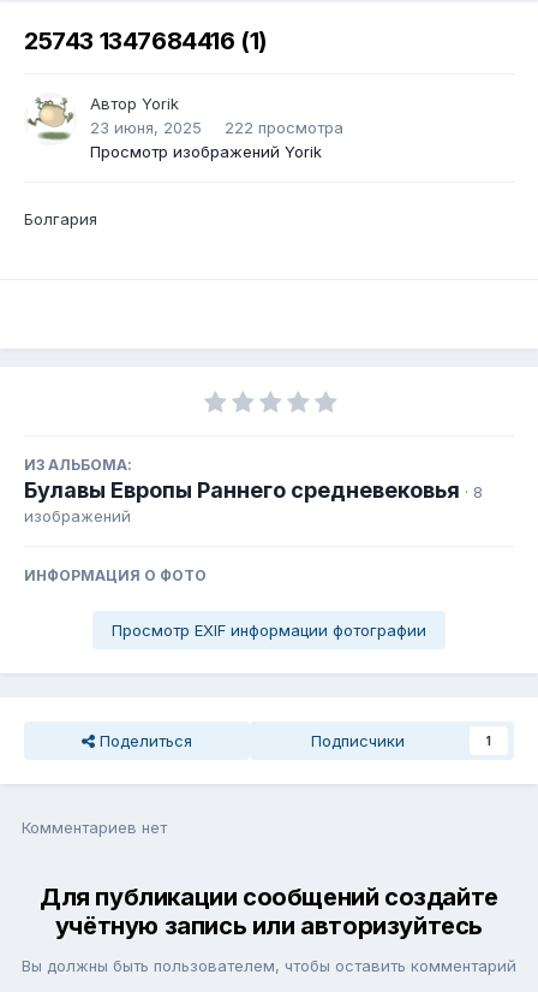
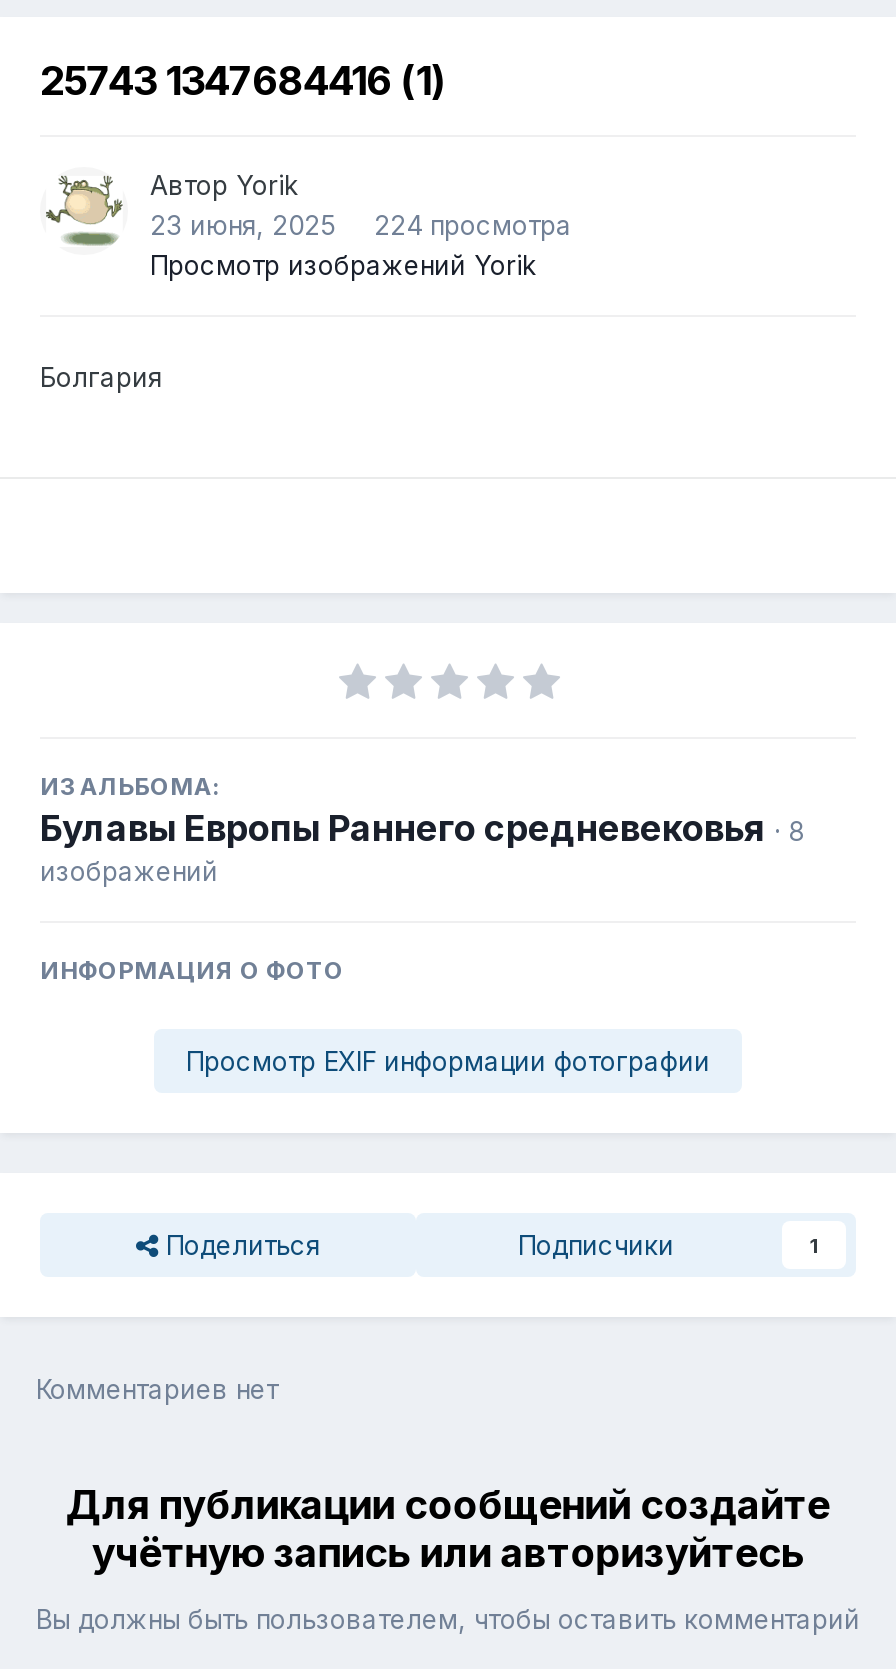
[90,118,343,137] 23 июня, 2025 222 просмотра -> [150,209,572,241] 23 июня, 2025 224 просмотра

